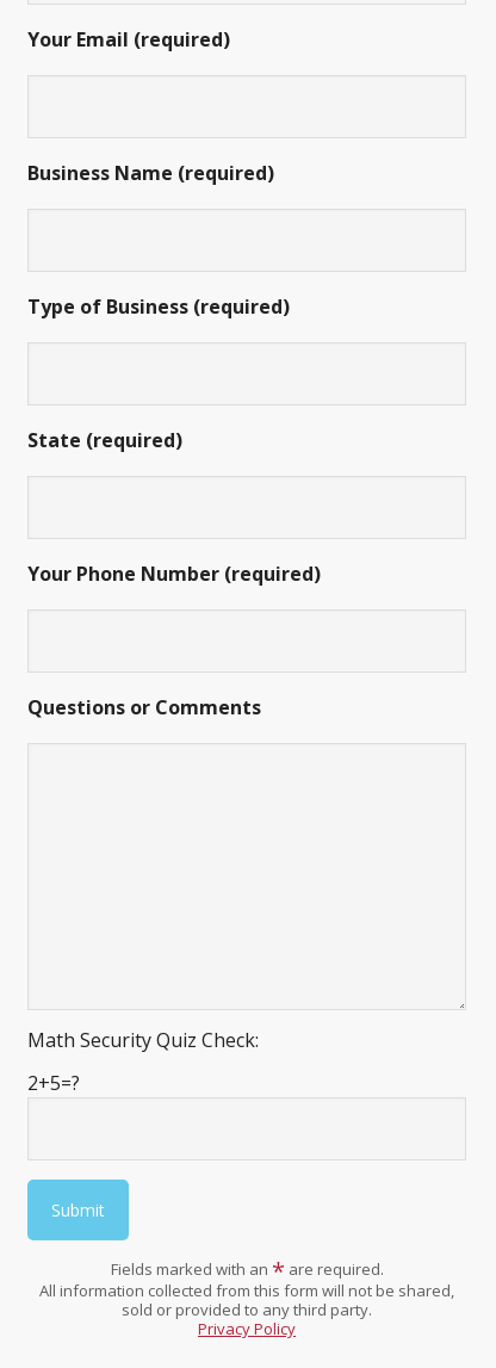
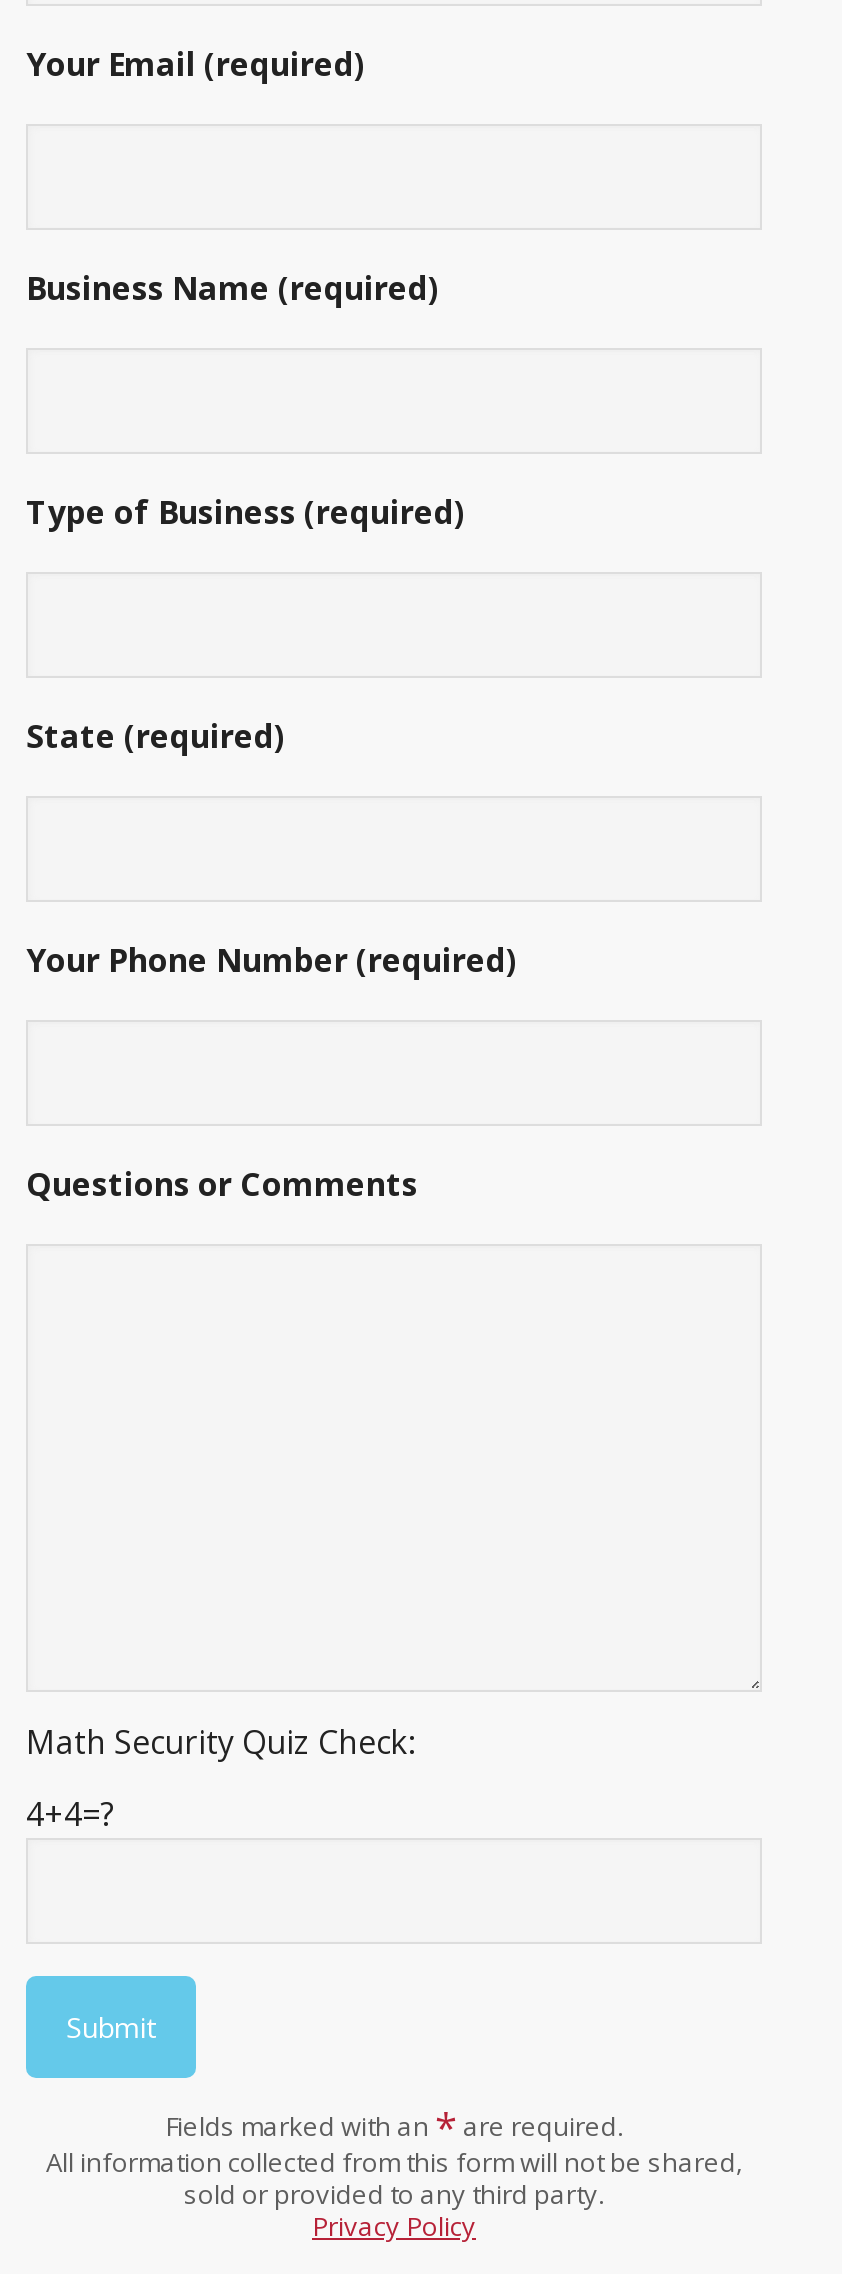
[27,1070,80,1096] 2+5=? -> [26,1792,114,1836] 4+4=?

